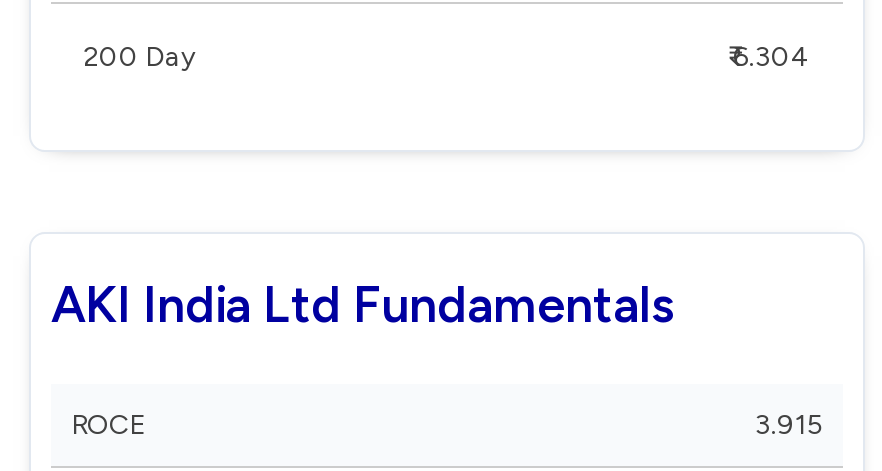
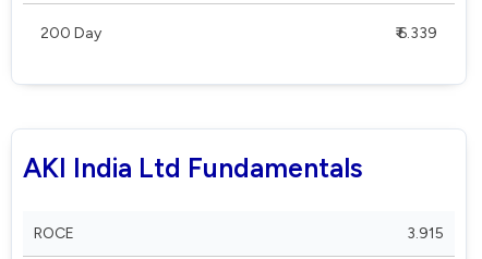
[727,40,811,74] ₹ 6.304 -> [395,24,437,42] ₹ 6.339

